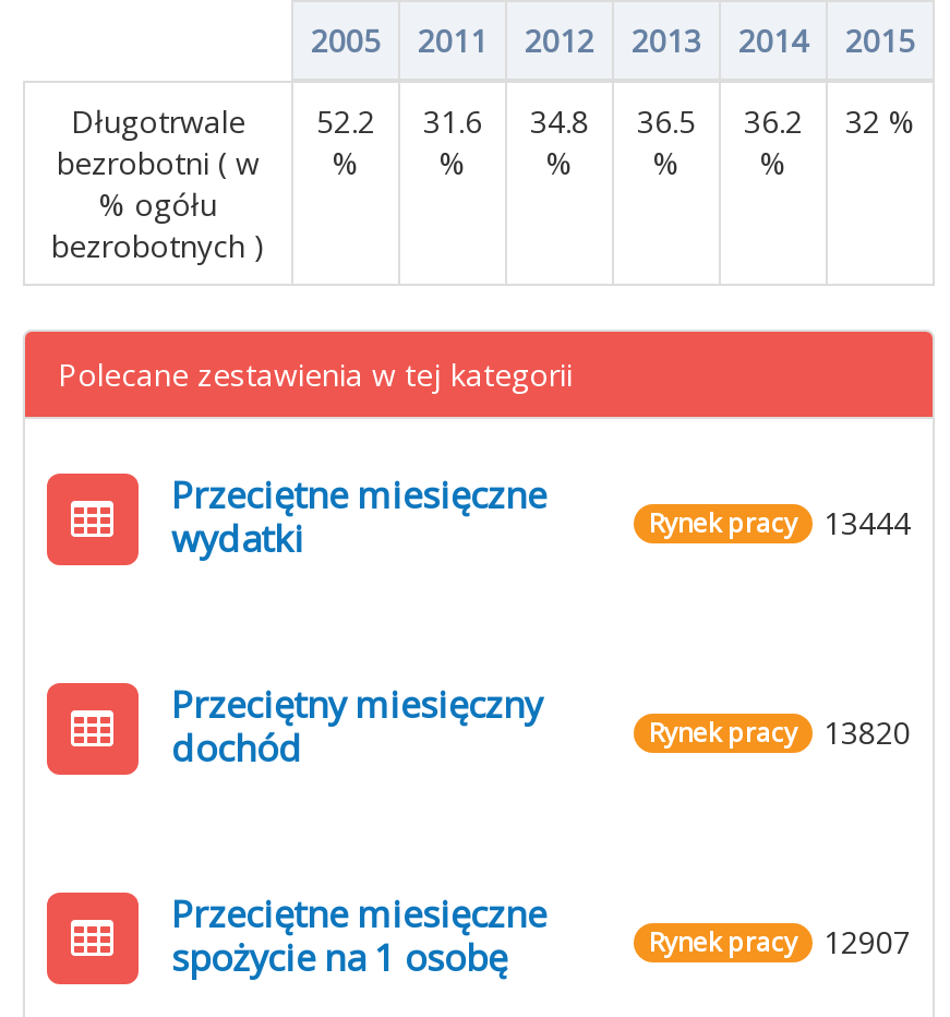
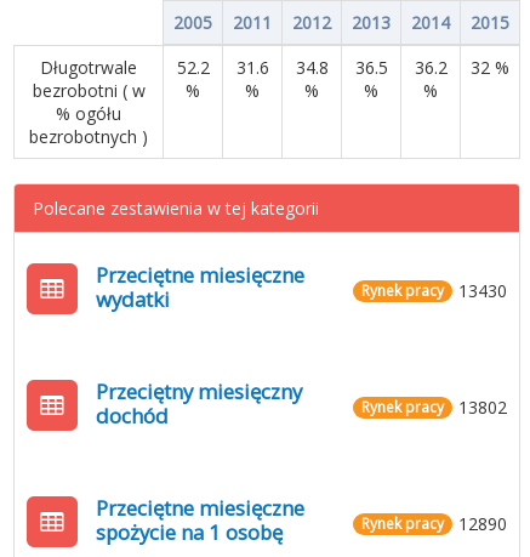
[649,502,911,543] Rynek pracy 13444 -> [361,279,507,302] Rynek pracy 13430
[649,711,911,753] Rynek pracy 13820 -> [361,396,507,419] Rynek pracy 13802
[649,921,911,962] Rynek pracy 12907 -> [361,512,507,535] Rynek pracy 12890

